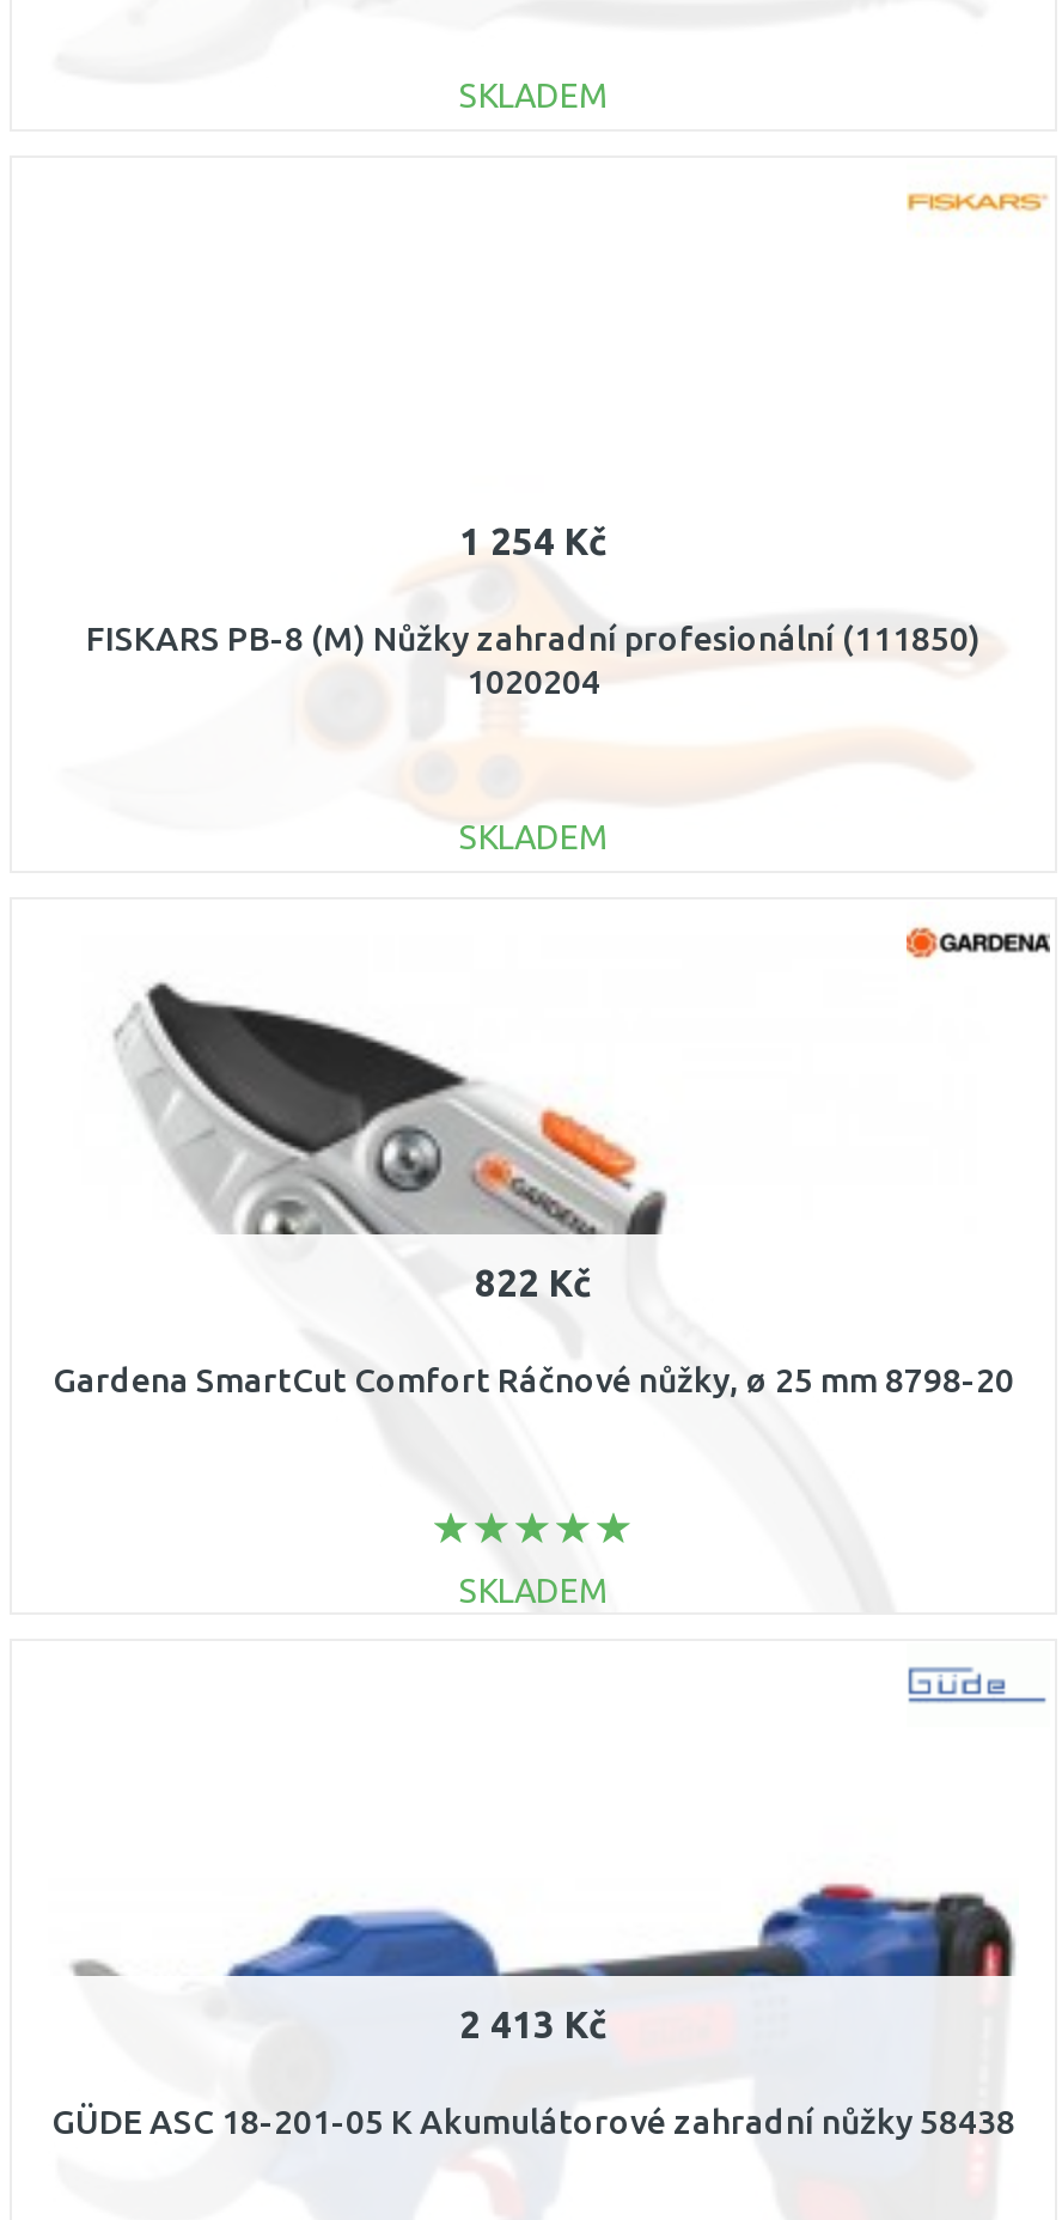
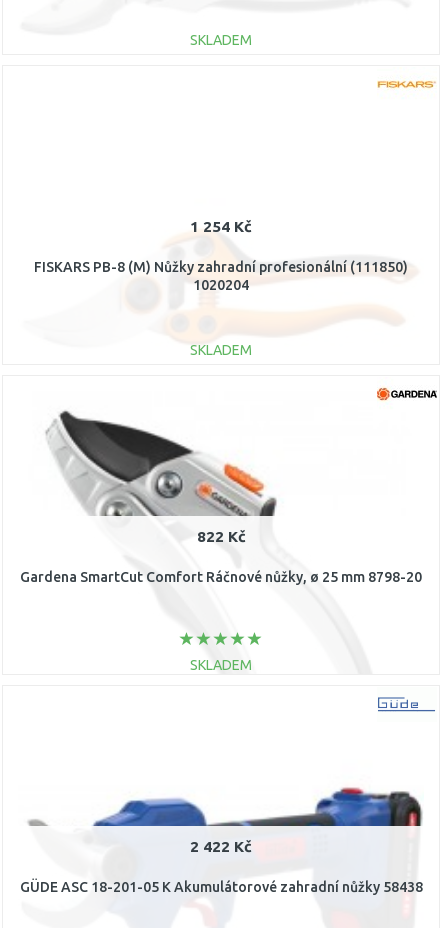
[459,2005,608,2045] 2 413 Kč -> [190,838,252,855] 2 422 Kč

